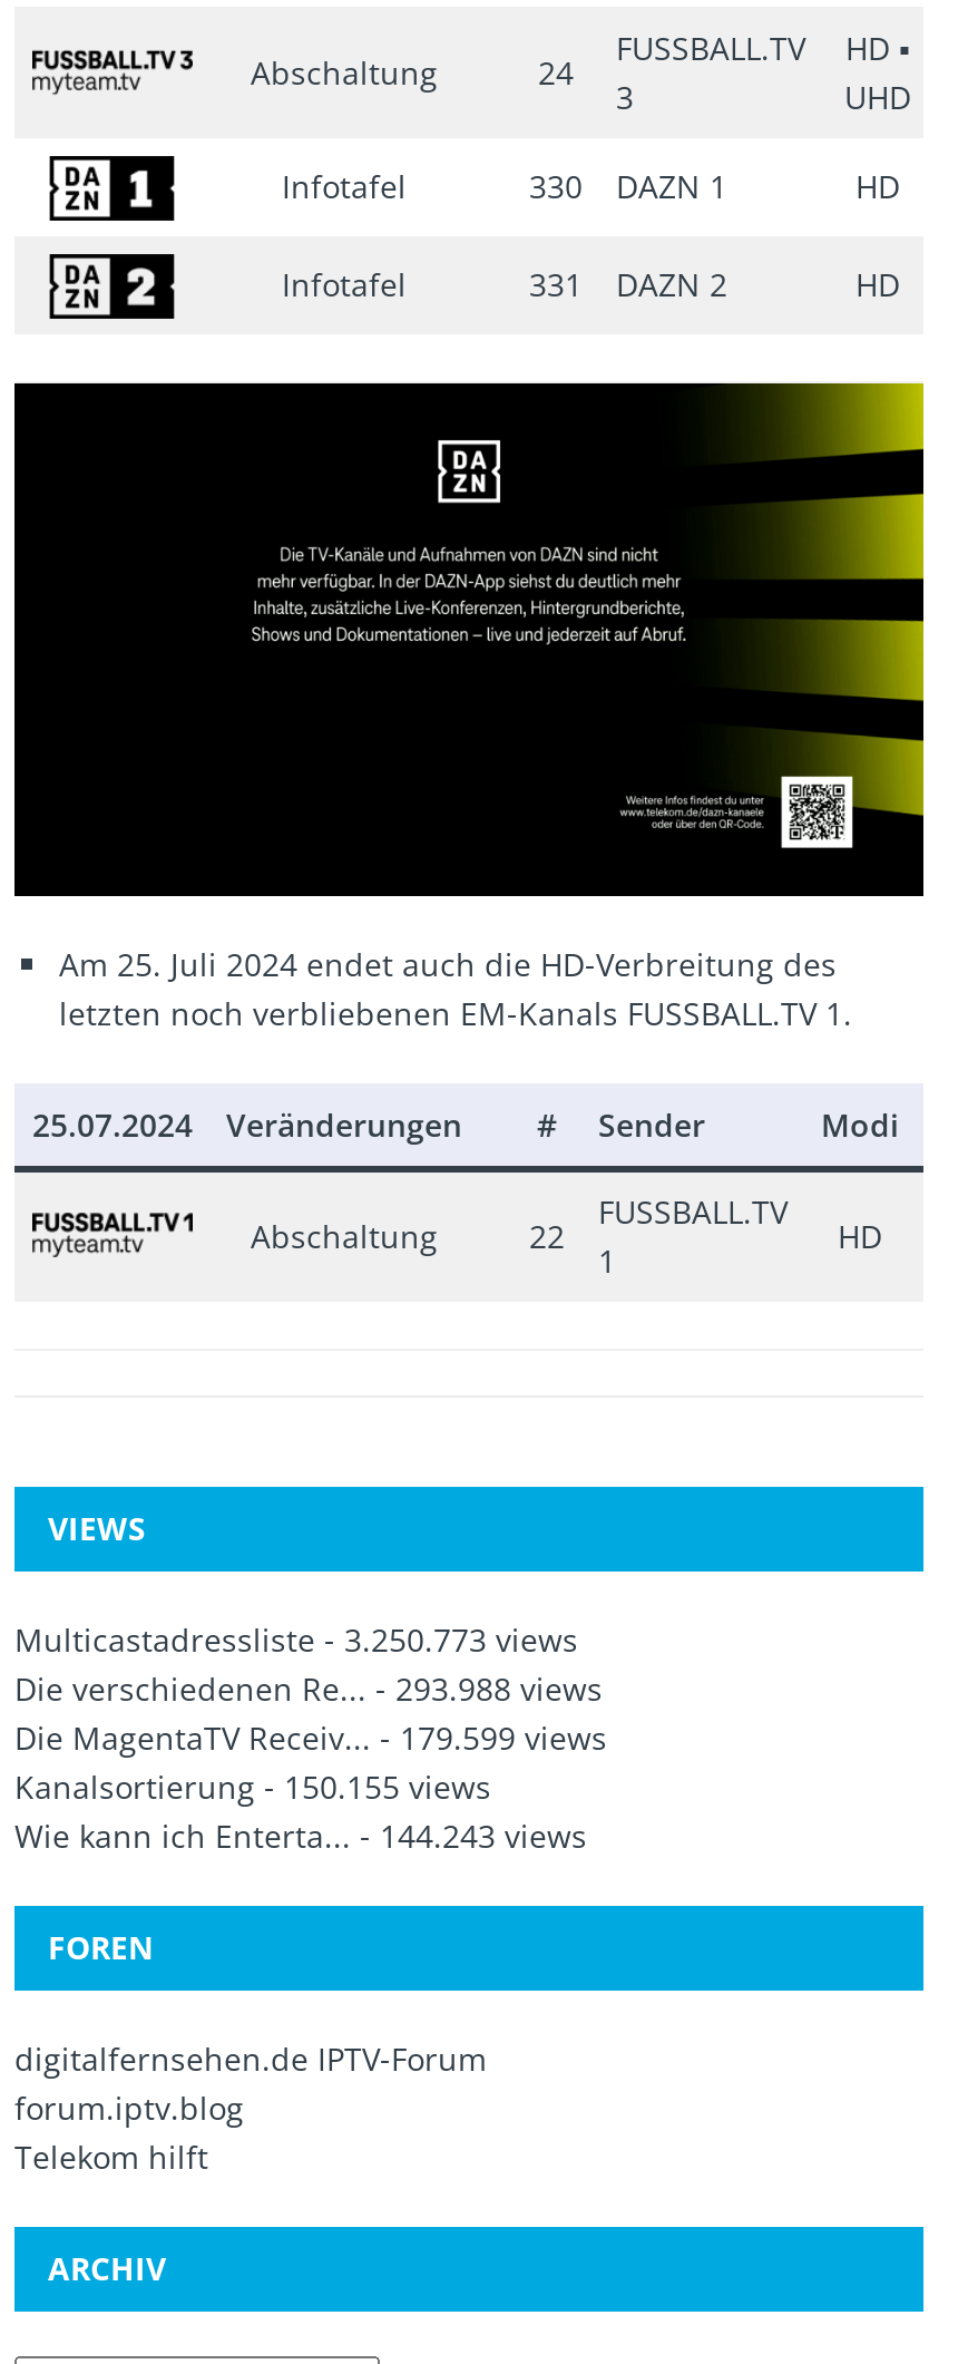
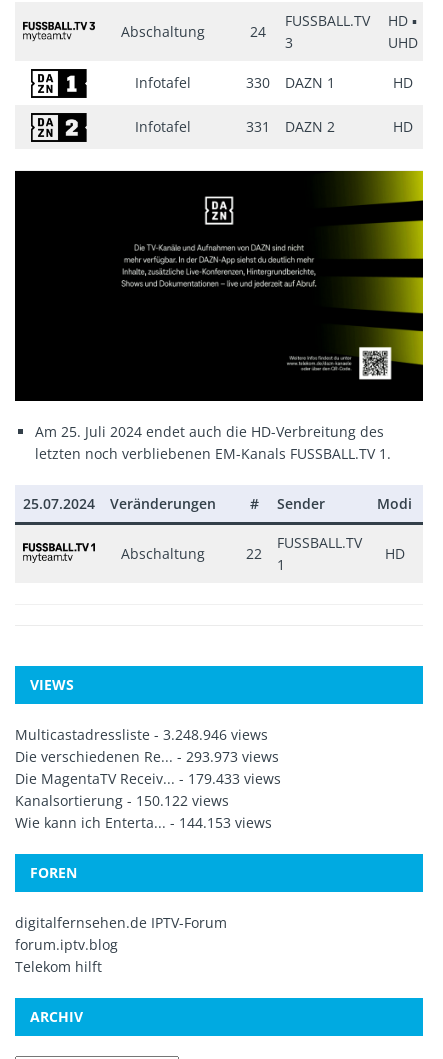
[14,1617,578,1660] Multicastadressliste - 3.250.773 views -> [15,724,268,743] Multicastadressliste - 3.248.946 views
[14,1666,603,1709] Die verschiedenen Re... - 293.988 views -> [15,746,279,765] Die verschiedenen Re... - 293.973 views
[14,1715,607,1758] Die MagentaTV Receiv... - 179.599 views -> [15,768,281,787] Die MagentaTV Receiv... - 179.433 views
[14,1764,491,1807] Kanalsortierung - 150.155 views -> [15,790,229,809] Kanalsortierung - 150.122 views
[14,1813,587,1856] Wie kann ich Enterta... - 144.243 views -> [15,812,272,831] Wie kann ich Enterta... - 144.153 views

